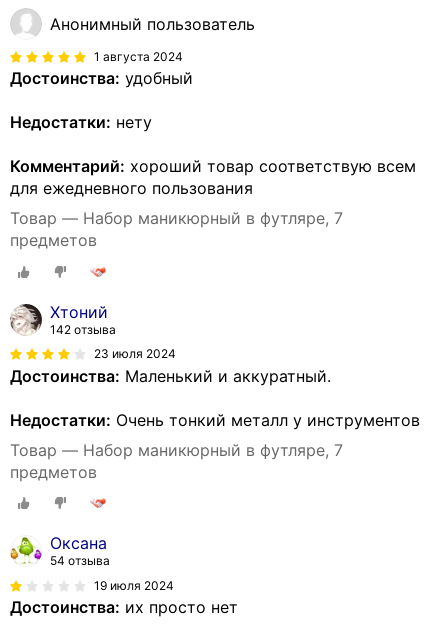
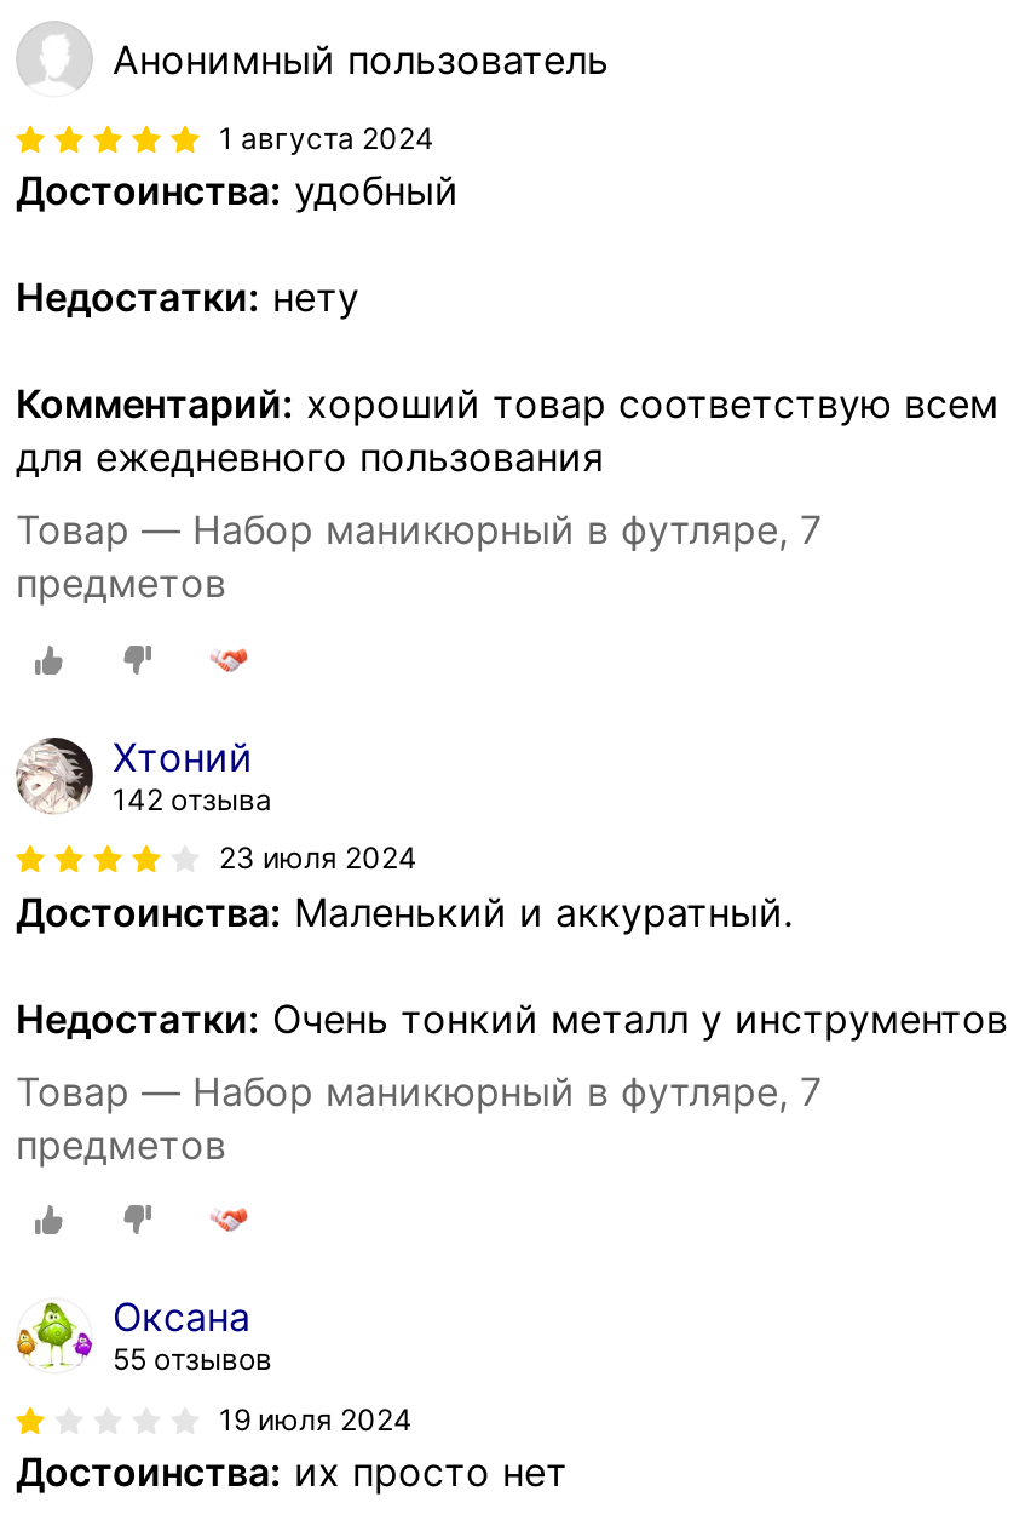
[50,553,110,568] 54 отзыва -> [113,1342,272,1378] 55 отзывов

